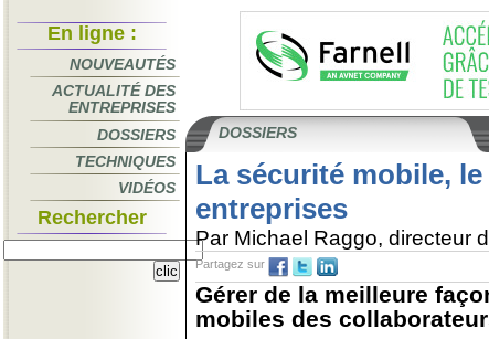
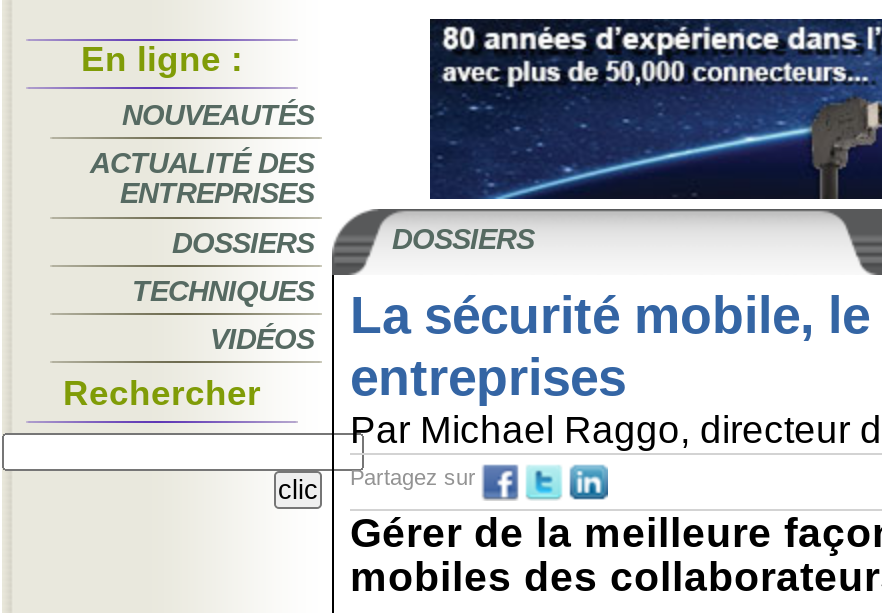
[240,11,486,110] [image] -> [428,17,876,201] [image]

